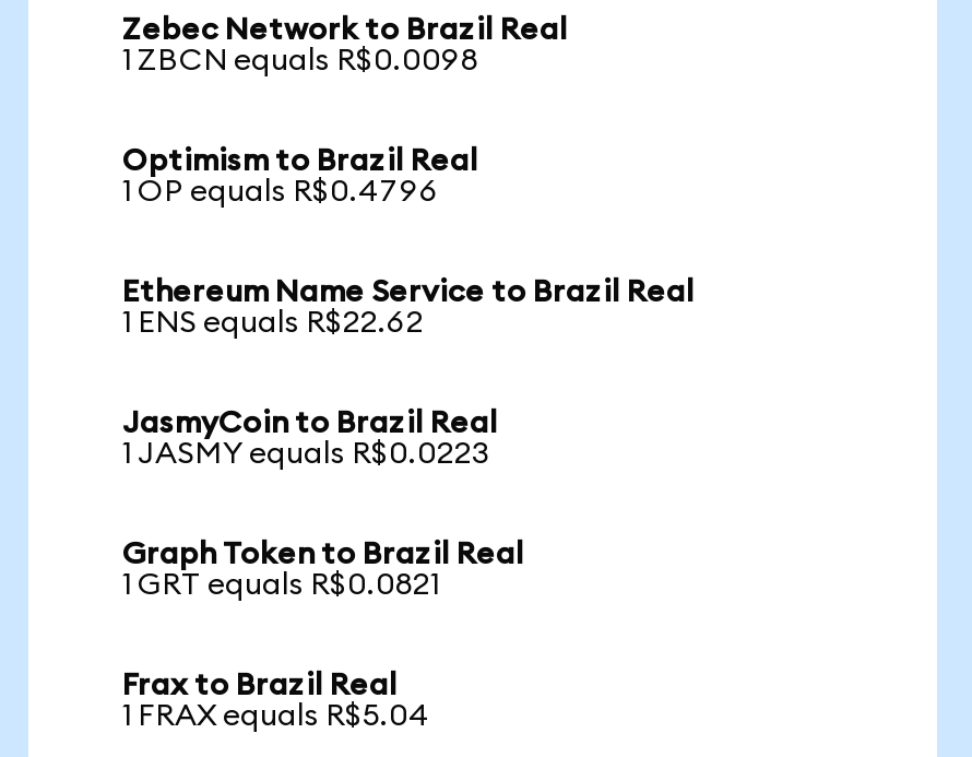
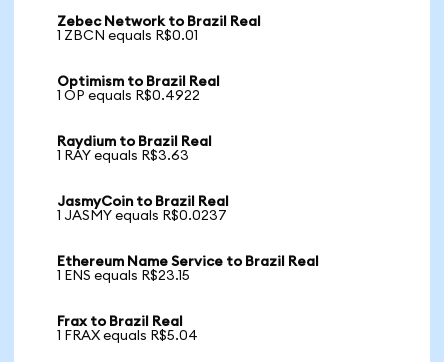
[122,46,478,76] 1 ZBCN equals R$0.0098 -> [57,29,198,43] 1 ZBCN equals R$0.01
[122,177,439,208] 1 OP equals R$0.4796 -> [57,89,200,103] 1 OP equals R$0.4922
moved [122,277,695,308] -> [57,255,319,269]: Ethereum Name Service to Brazil Real
[122,308,424,339] 1 ENS equals R$22.62 -> [57,135,212,163] Raydium to Brazil Real | 1 RAY equals R$3.63
[122,439,491,470] 1 JASMY equals R$0.0223 -> [57,209,227,223] 1 JASMY equals R$0.0237
[122,540,524,601] Graph Token to Brazil Real | 1 GRT equals R$0.0821 -> [57,269,190,283] 1 ENS equals R$23.15

